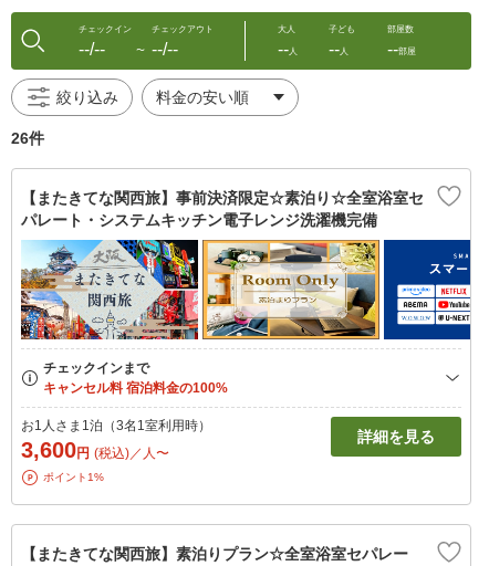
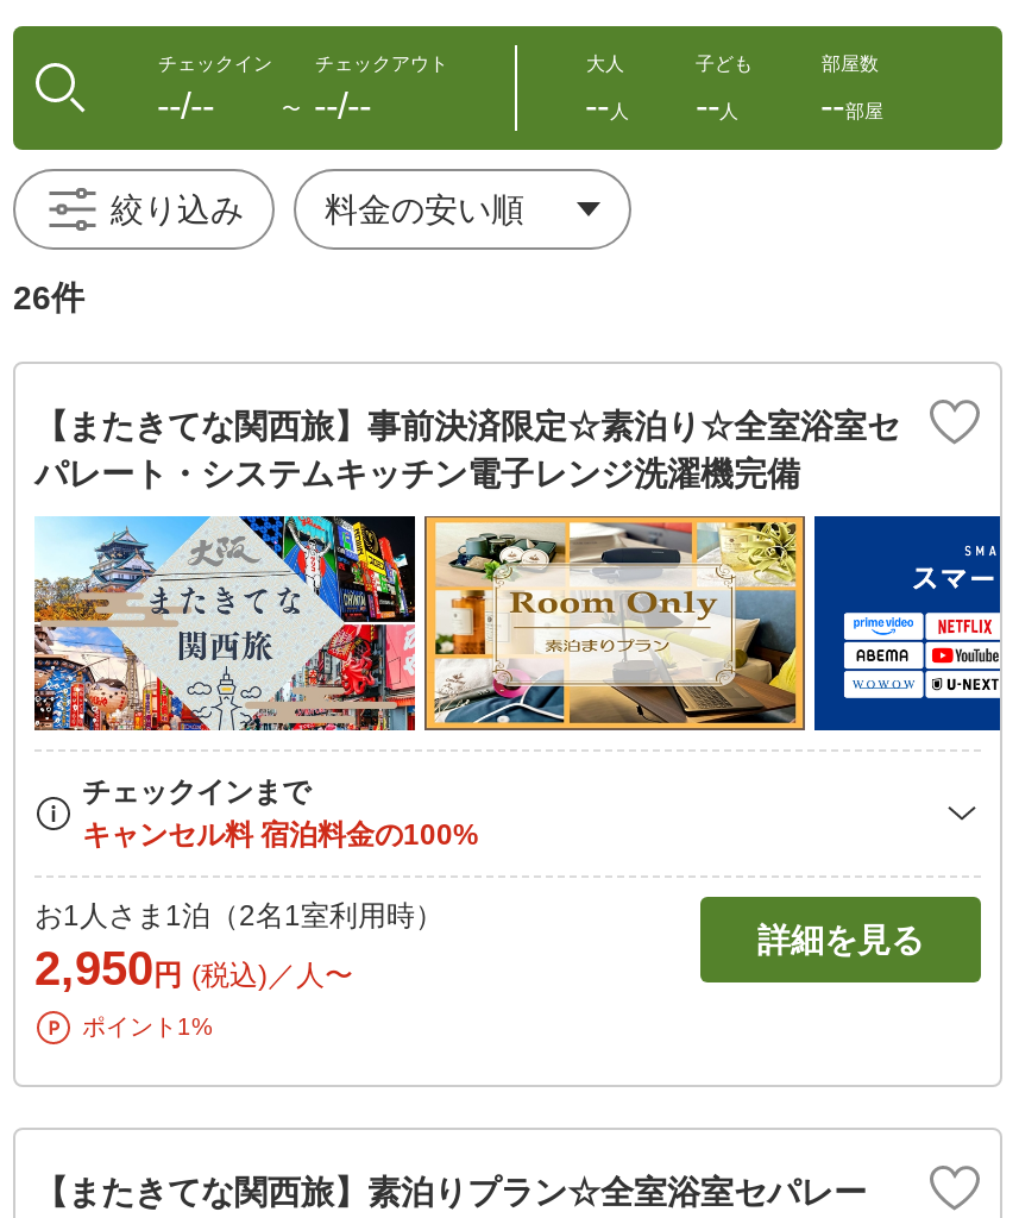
[21,418,211,433] お1人さま1泊（3名1室利用時） -> [34,899,444,933] お1人さま1泊（2名1室利用時）
[21,438,169,462] 3,600円 (税込)／人〜 -> [34,942,353,994] 2,950円 (税込)／人〜

